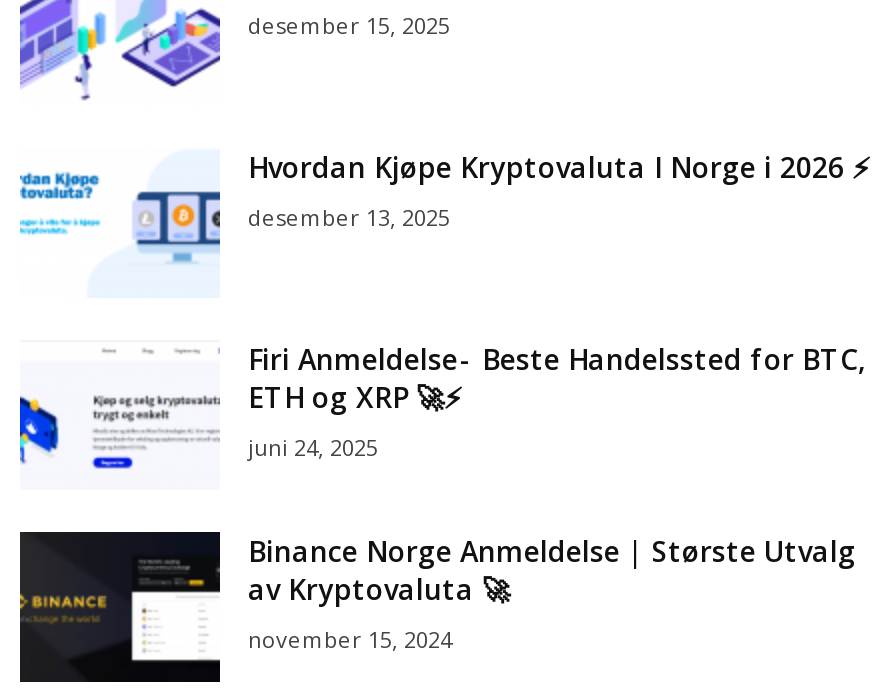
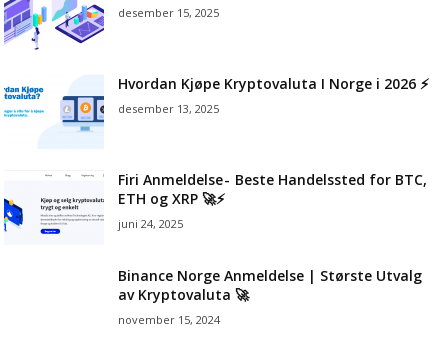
[18,530,222,684] [image] -> none

